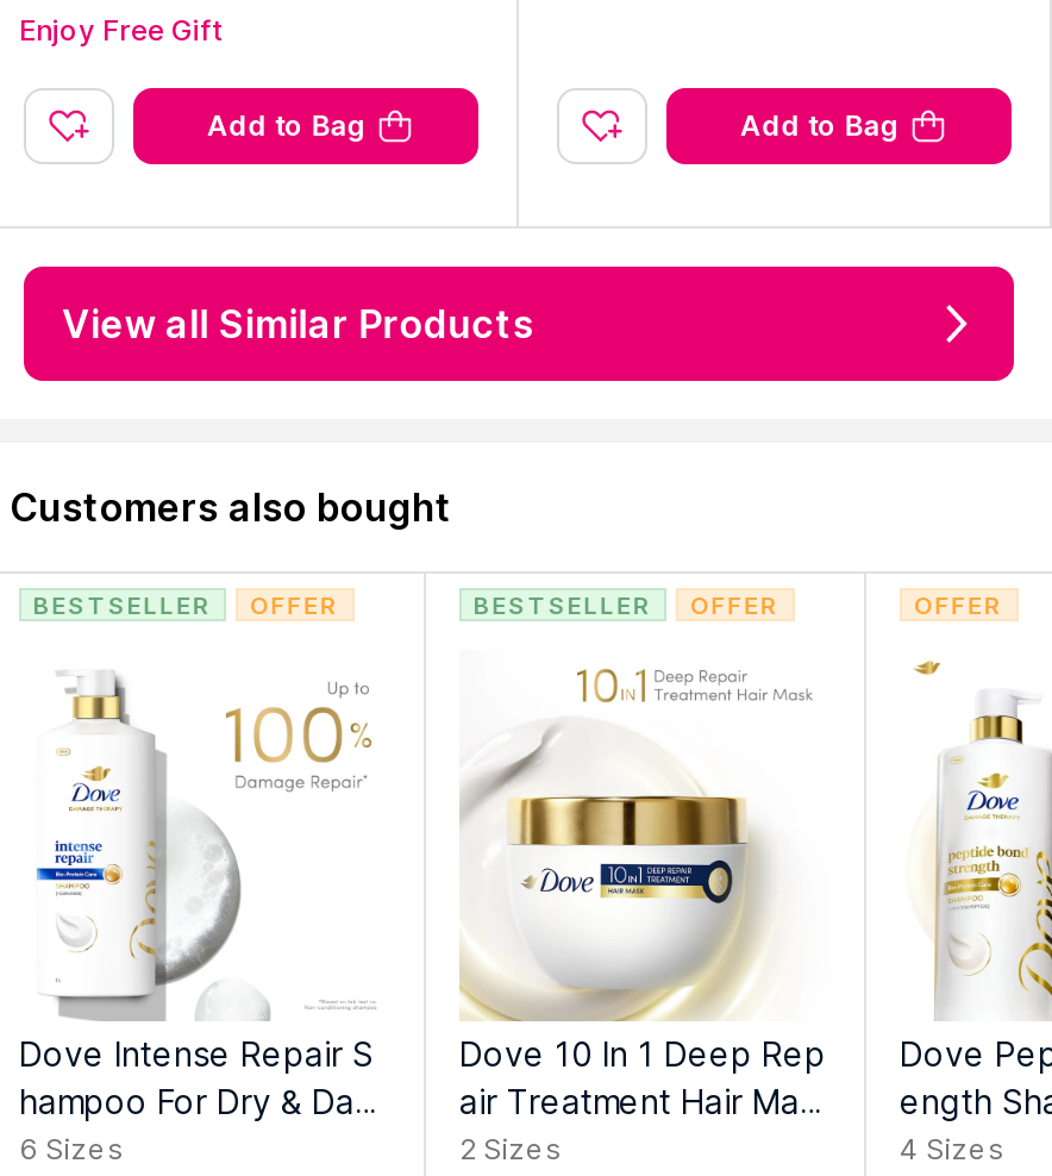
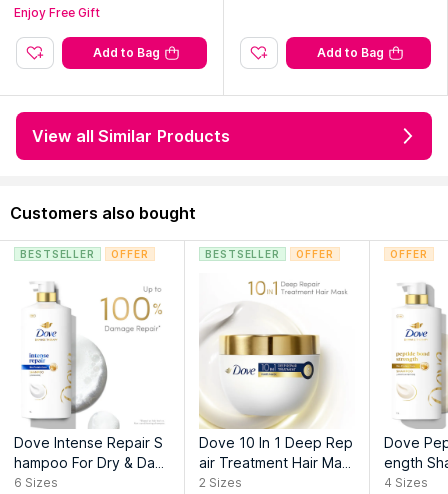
[914,659,1045,1019] [image] -> [391,278,445,429] [image]

